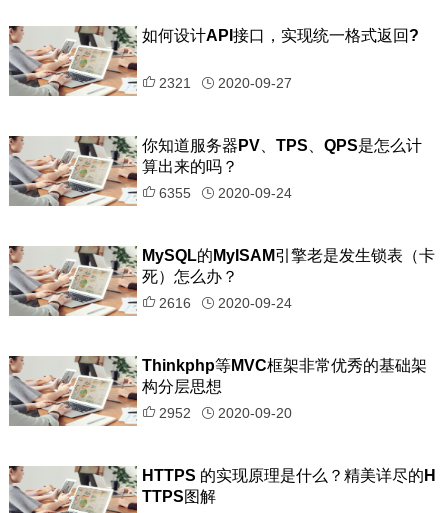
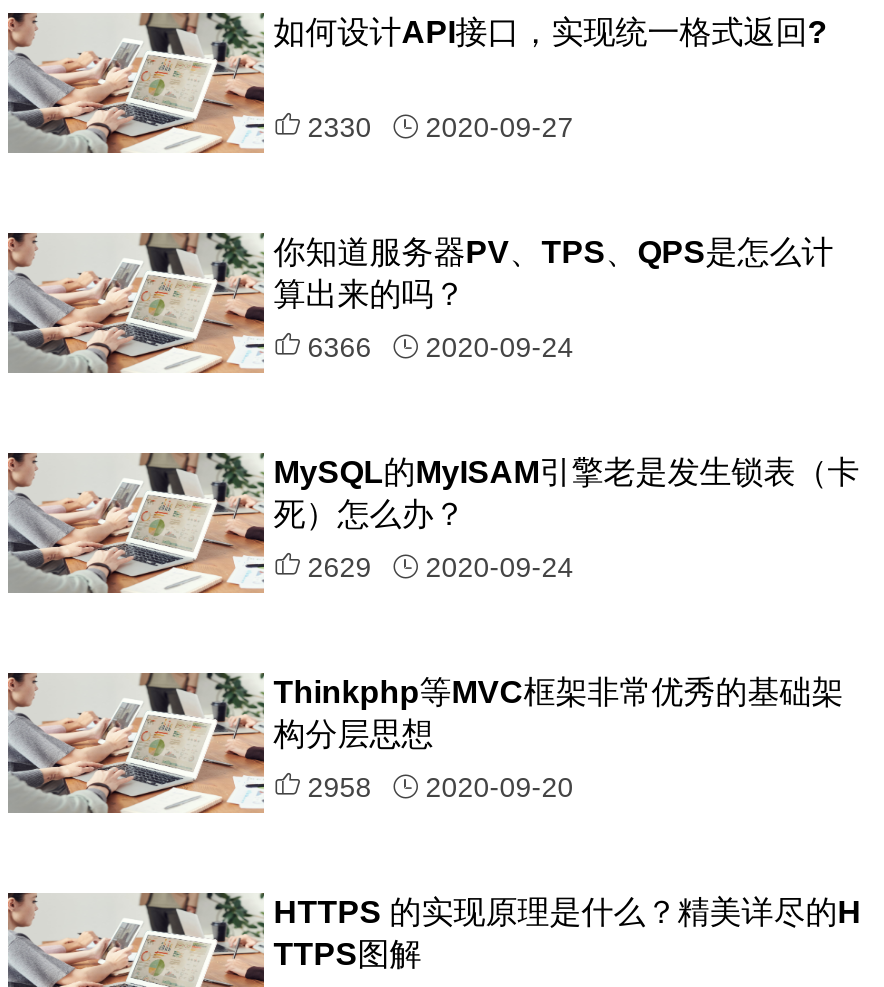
[159,75,292,91] 2321 2020-09-27 -> [307,111,573,143] 2330 2020-09-27
[159,185,292,201] 6355 2020-09-24 -> [307,331,573,363] 6366 2020-09-24
[159,295,292,311] 2616 2020-09-24 -> [307,551,573,583] 2629 2020-09-24
[159,405,292,421] 2952 2020-09-20 -> [307,771,573,803] 2958 2020-09-20

